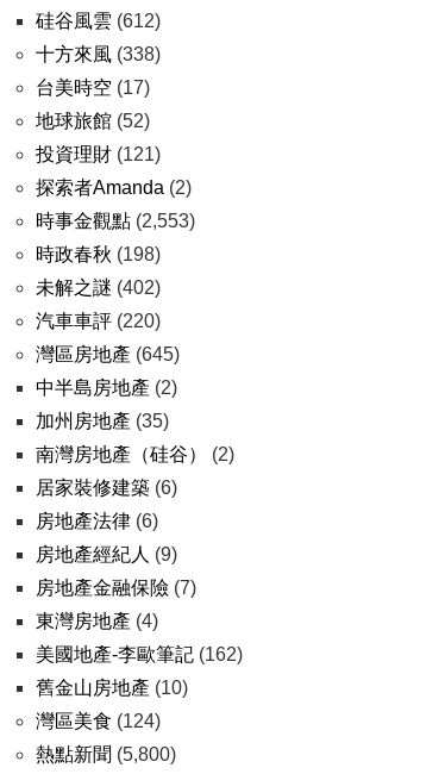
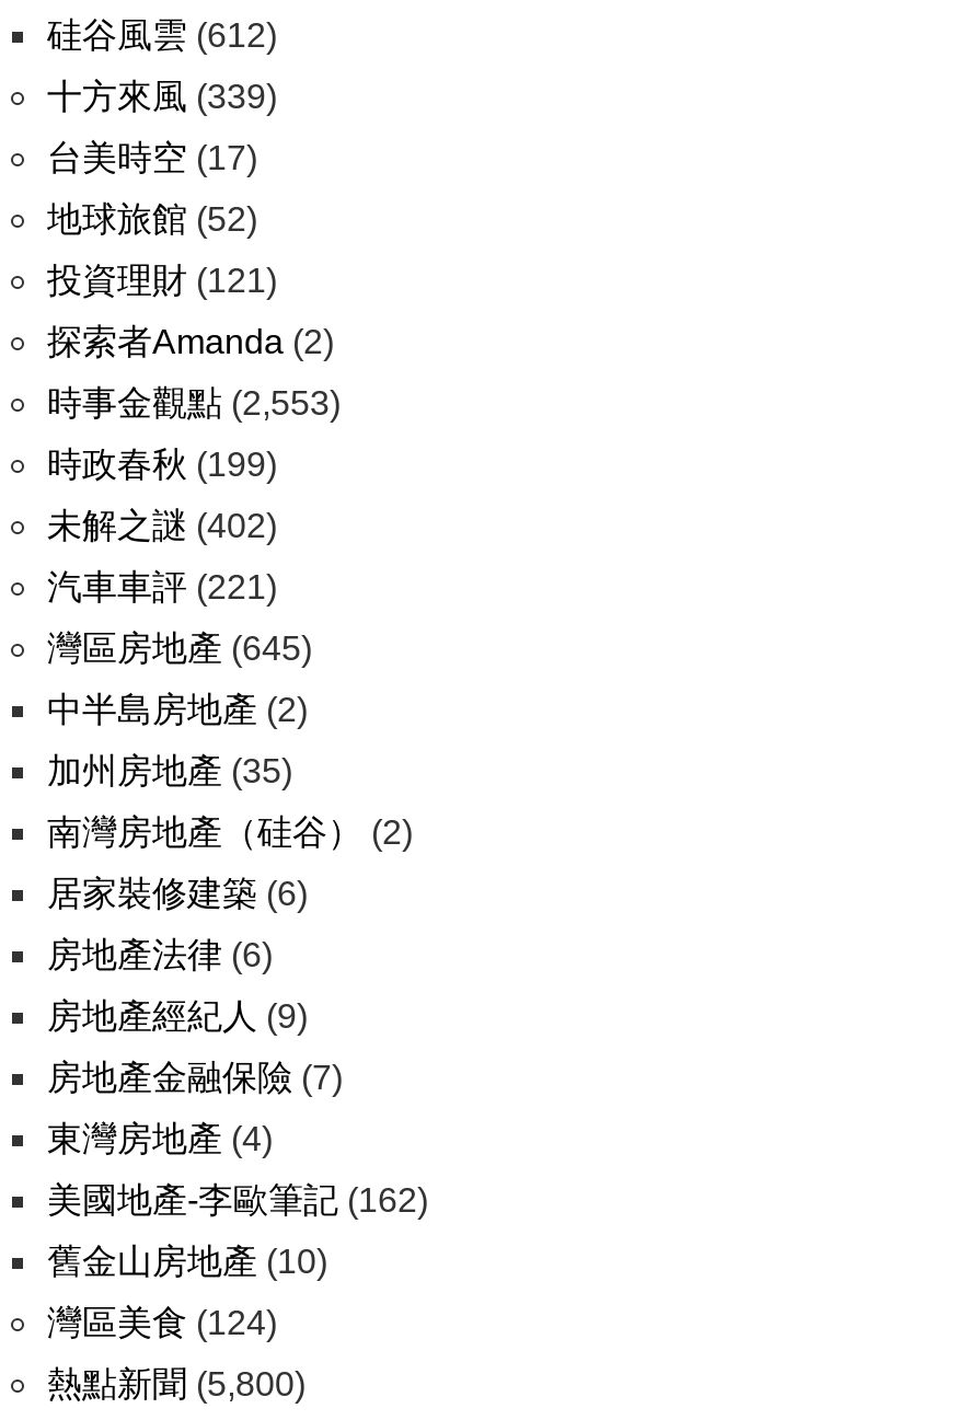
[36,44,161,64] 十方來風(338) -> [47,78,277,115] 十方來風(339)
[36,244,161,264] 時政春秋(198) -> [47,446,277,483] 時政春秋(199)
[36,311,161,331] 汽車車評(220) -> [47,568,277,605] 汽車車評(221)

